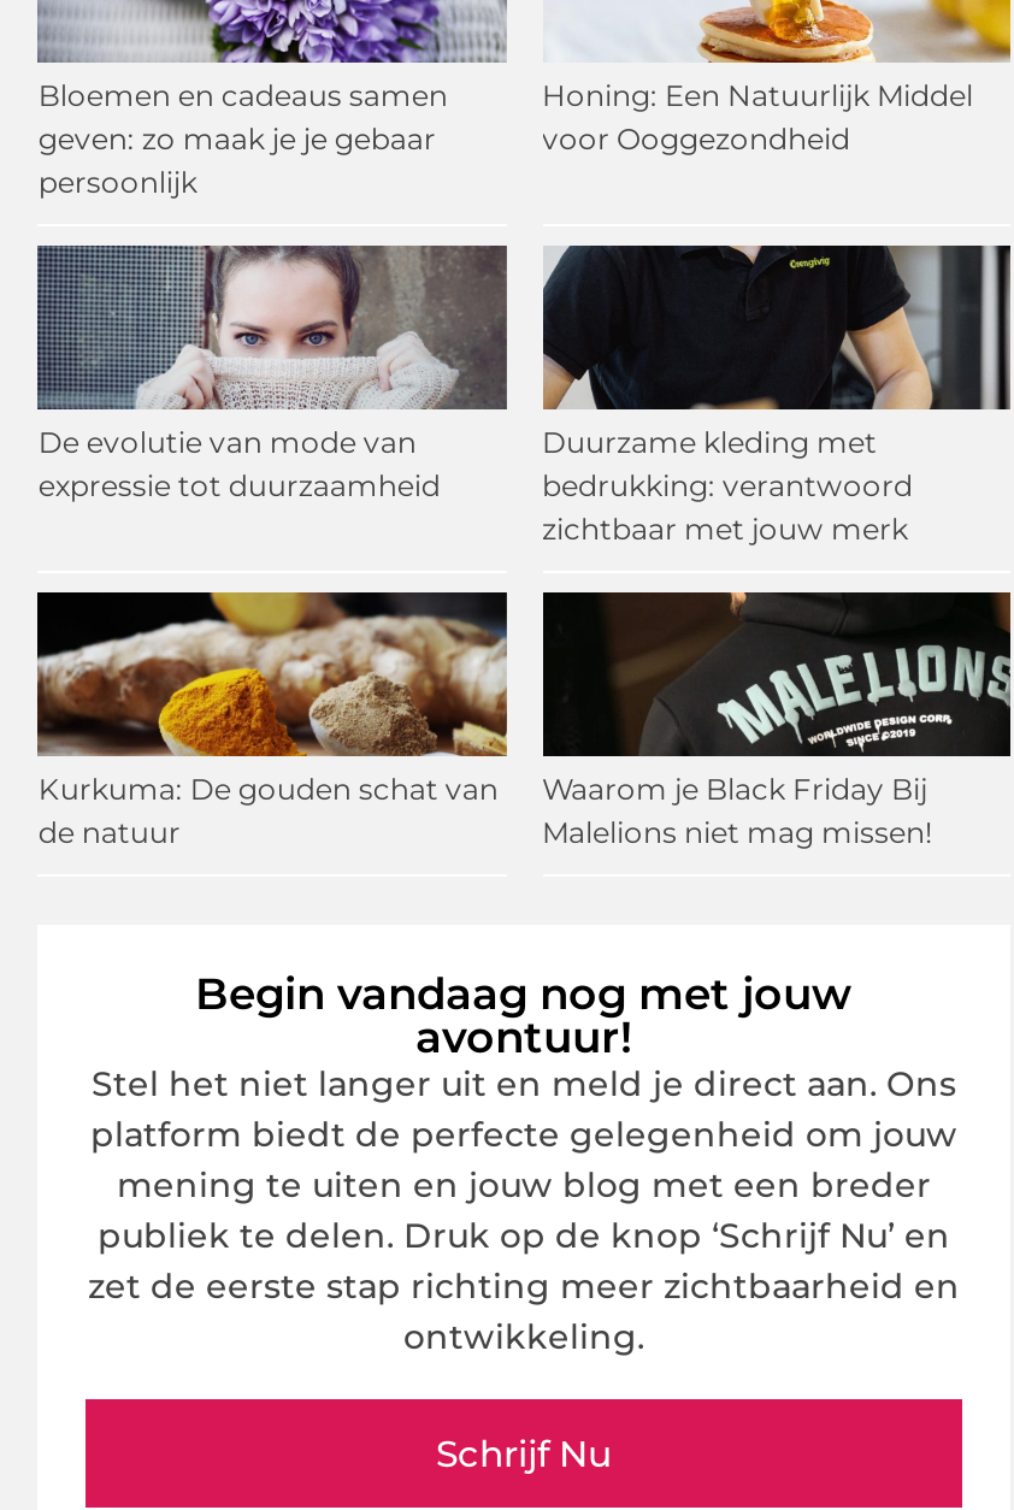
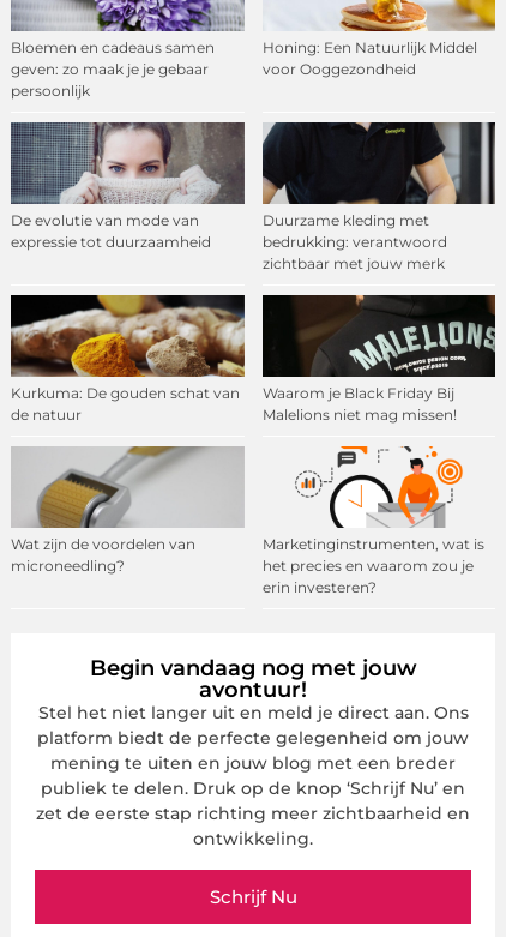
none -> [11,445,245,575] [image] | Wat zijn de voordelen van | microneedling?
none -> [262,445,484,596] [image] | Marketinginstrumenten, wat is | het precies en waarom zou je | erin investeren?

